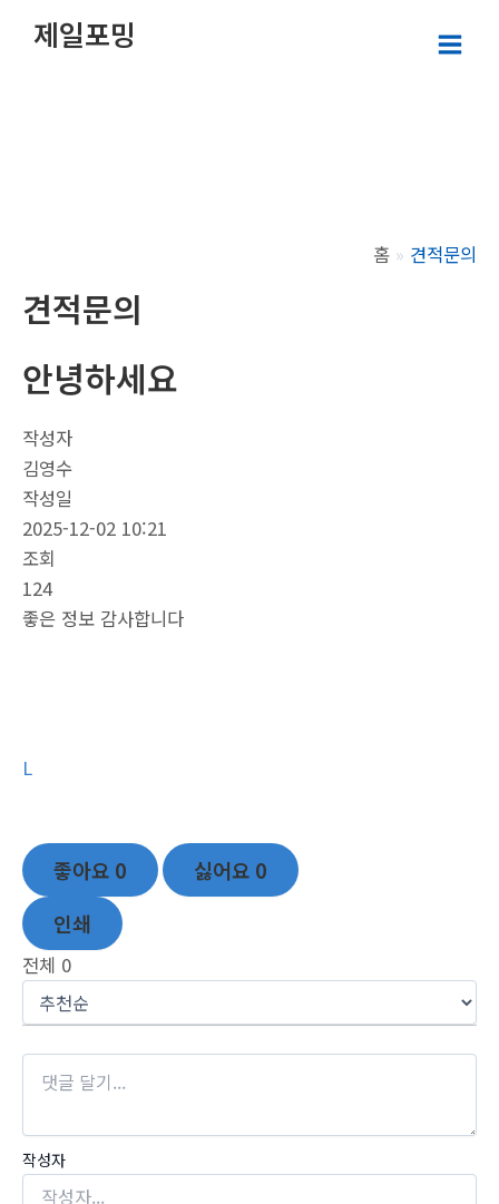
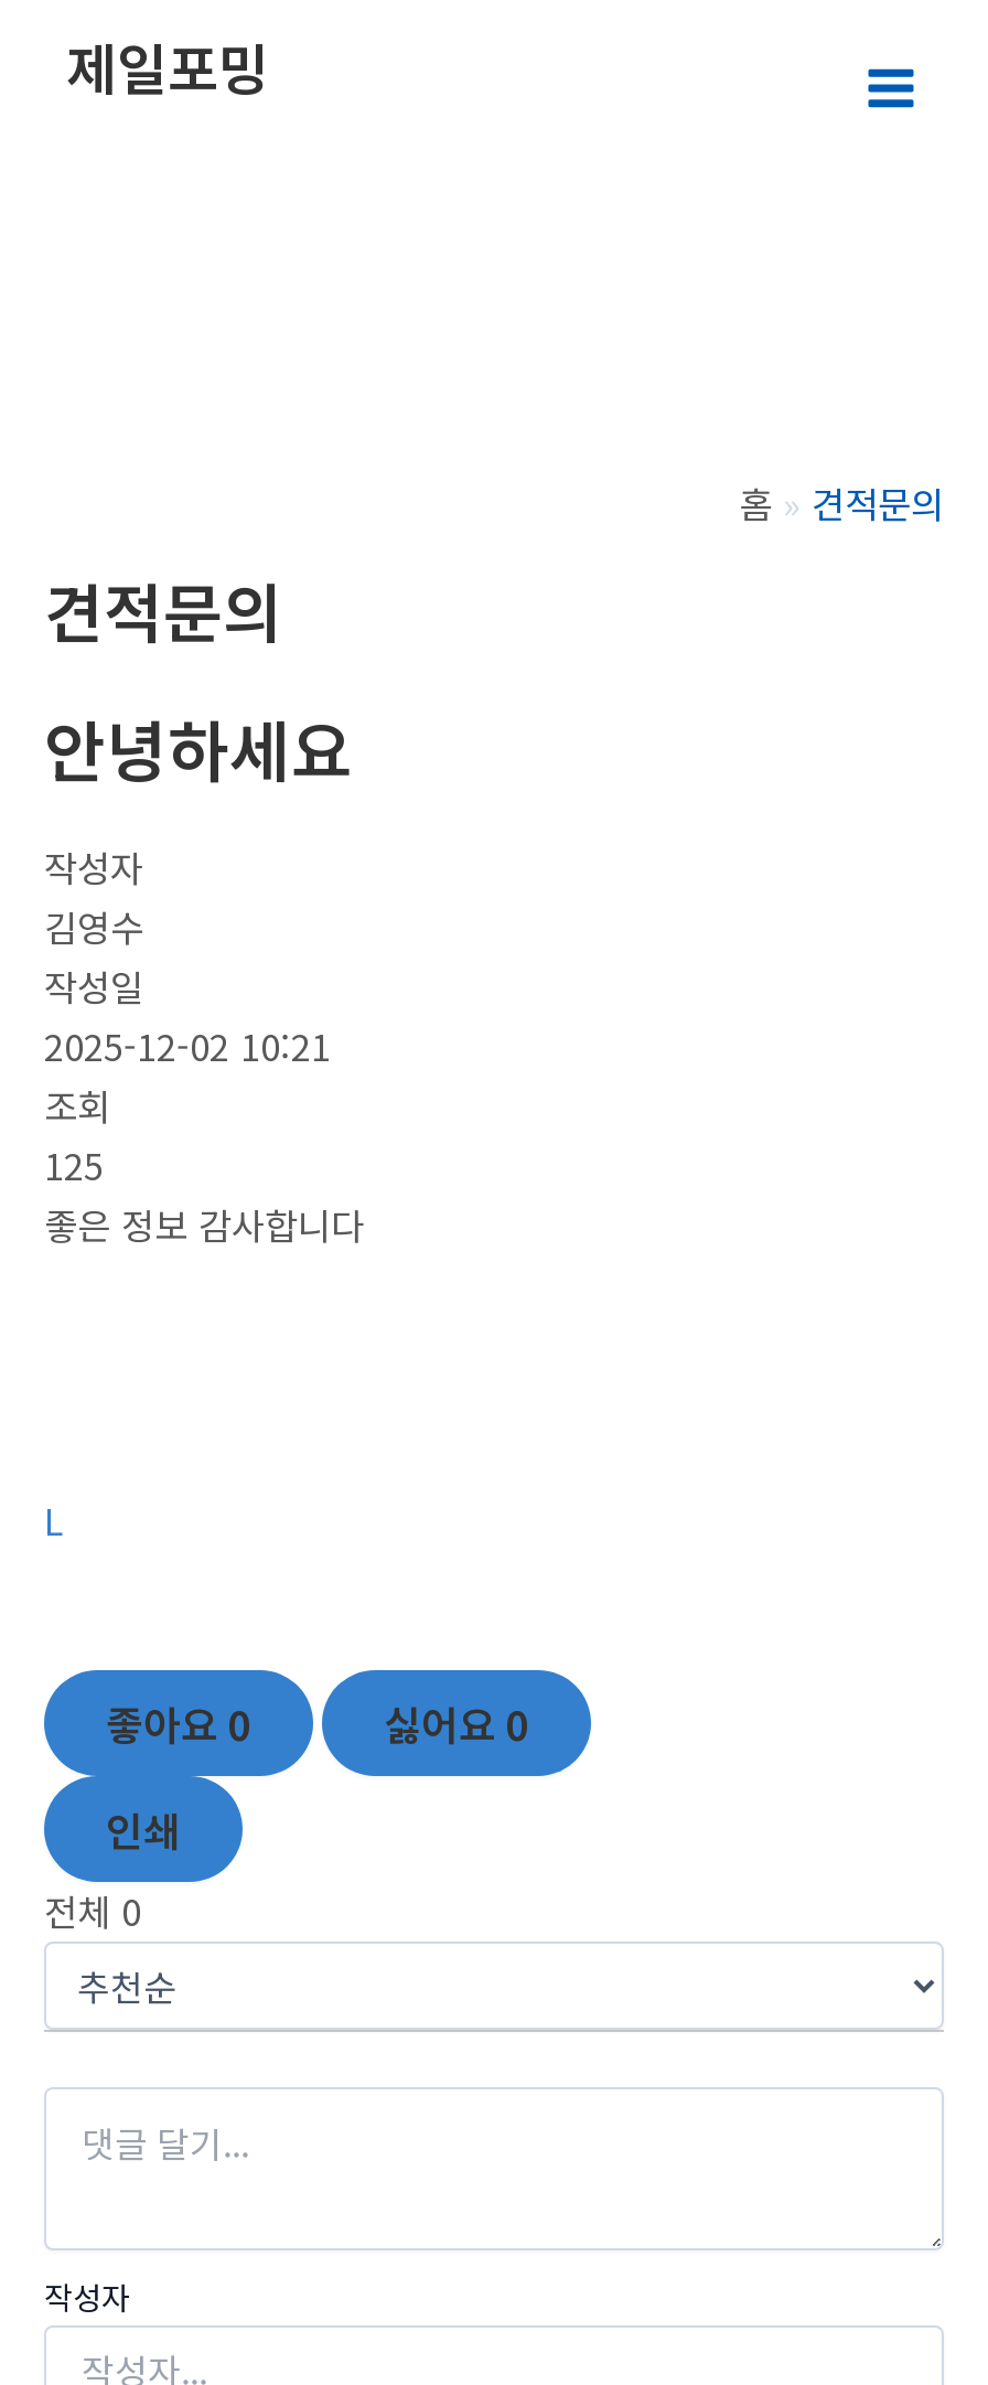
[22,575,52,602] 124 -> [44,1139,104,1192] 125

